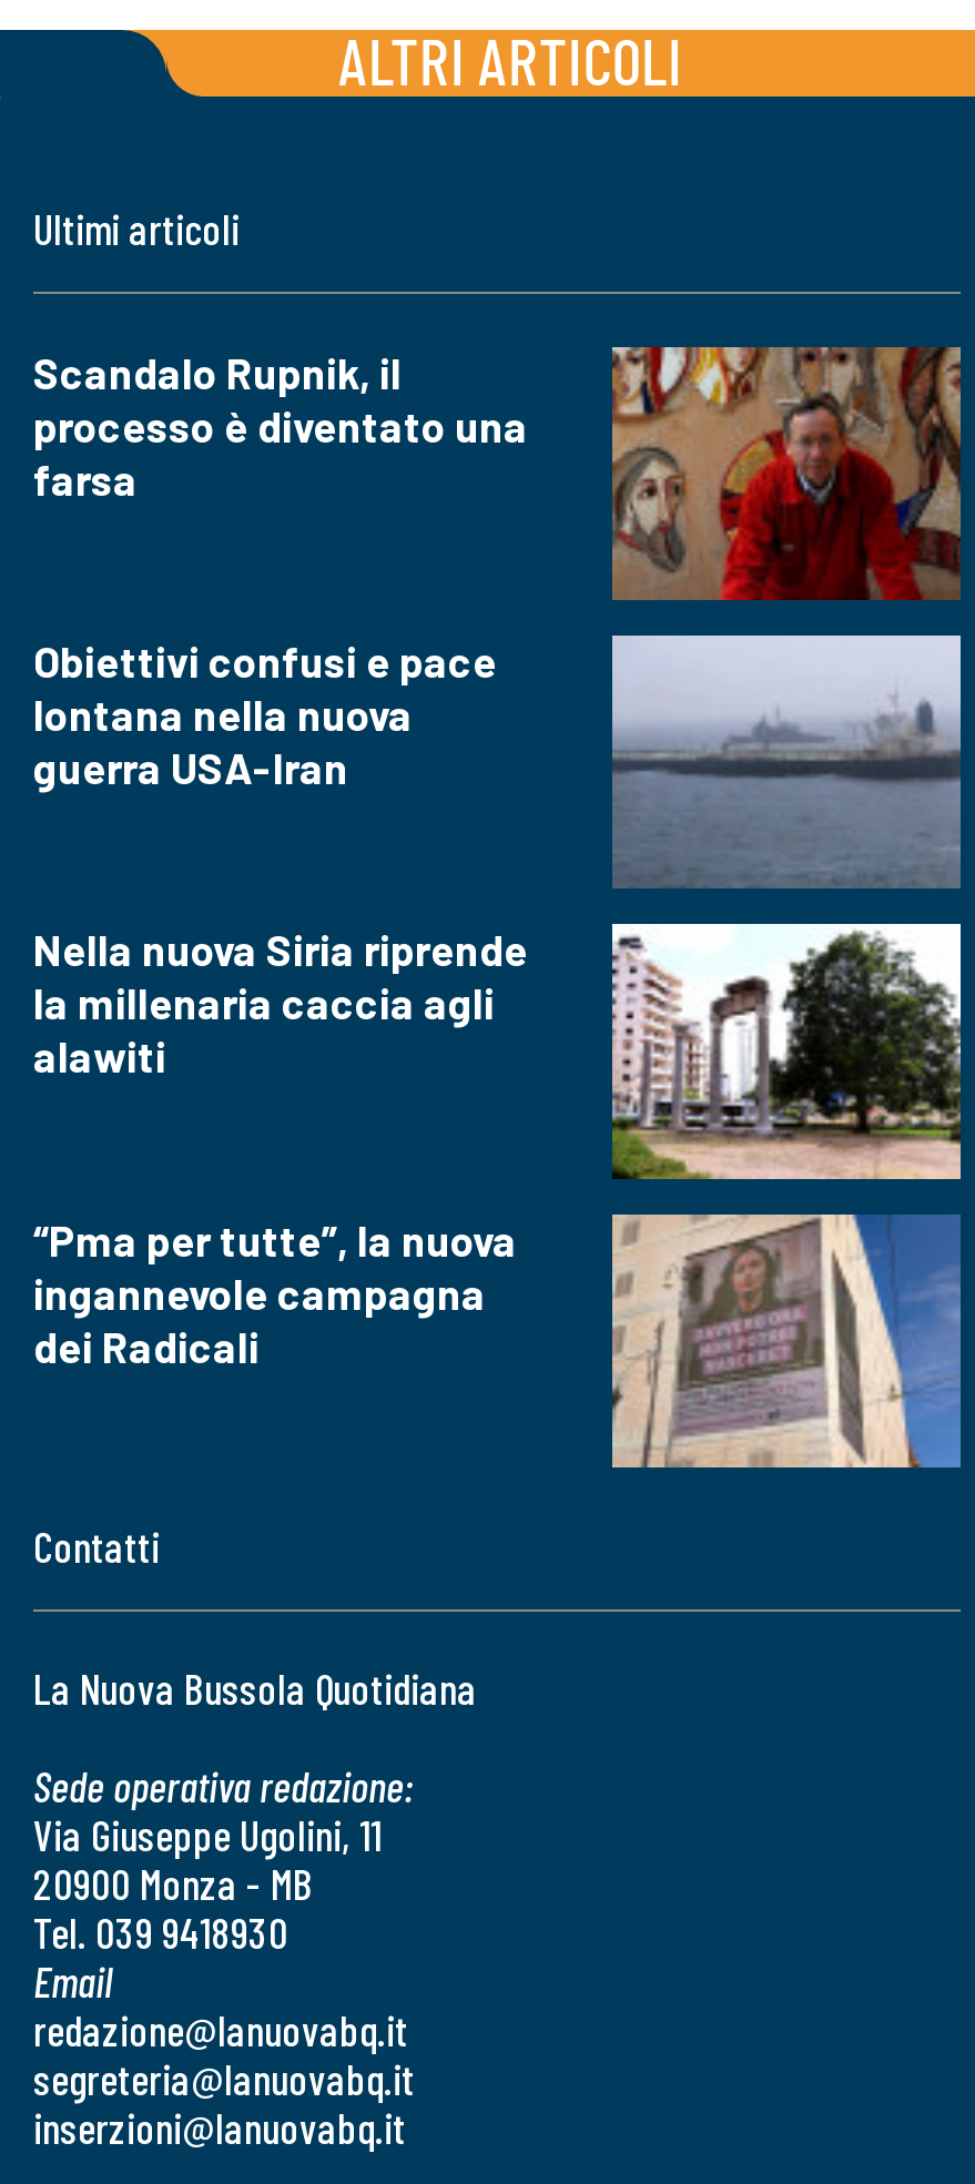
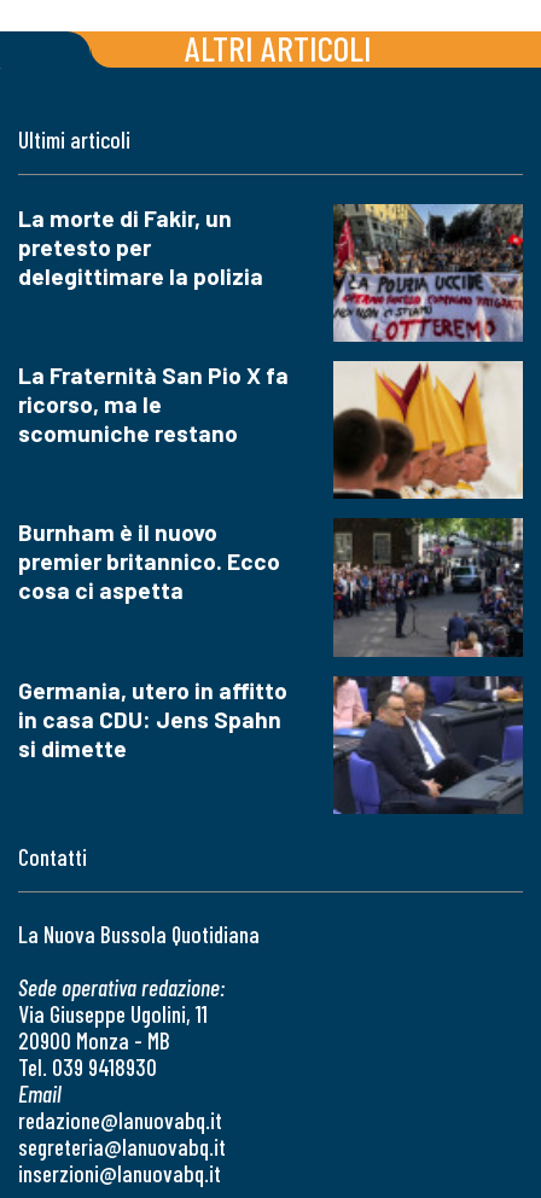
[33,346,528,504] Scandalo Rupnik, il | processo è diventato una | farsa -> [18,203,263,289] La morte di Fakir, un | pretesto per | delegittimare la polizia
[610,345,963,602] [image] -> [332,203,524,343] [image]
[33,635,497,793] Obiettivi confusi e pace | lontana nella nuova | guerra USA-Iran -> [18,361,289,447] La Fraternità San Pio X fa | ricorso, ma le | scomuniche restano
[610,636,961,888] [image] -> [333,361,524,499] [image]
[33,924,528,1082] Nella nuova Siria riprende | la millenaria caccia agli | alawiti -> [18,518,280,604] Burnham è il nuovo | premier britannico. Ecco | cosa ci aspetta
[610,922,963,1181] [image] -> [332,517,524,657] [image]
[33,1213,517,1371] “Pma per tutte”, la nuova | ingannevole campagna | dei Radicali -> [18,676,287,761] Germania, utero in affitto | in casa CDU: Jens Spahn | si dimette
[610,1212,963,1470] [image] -> [333,676,524,814] [image]

